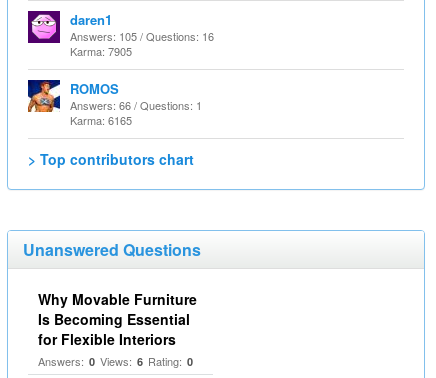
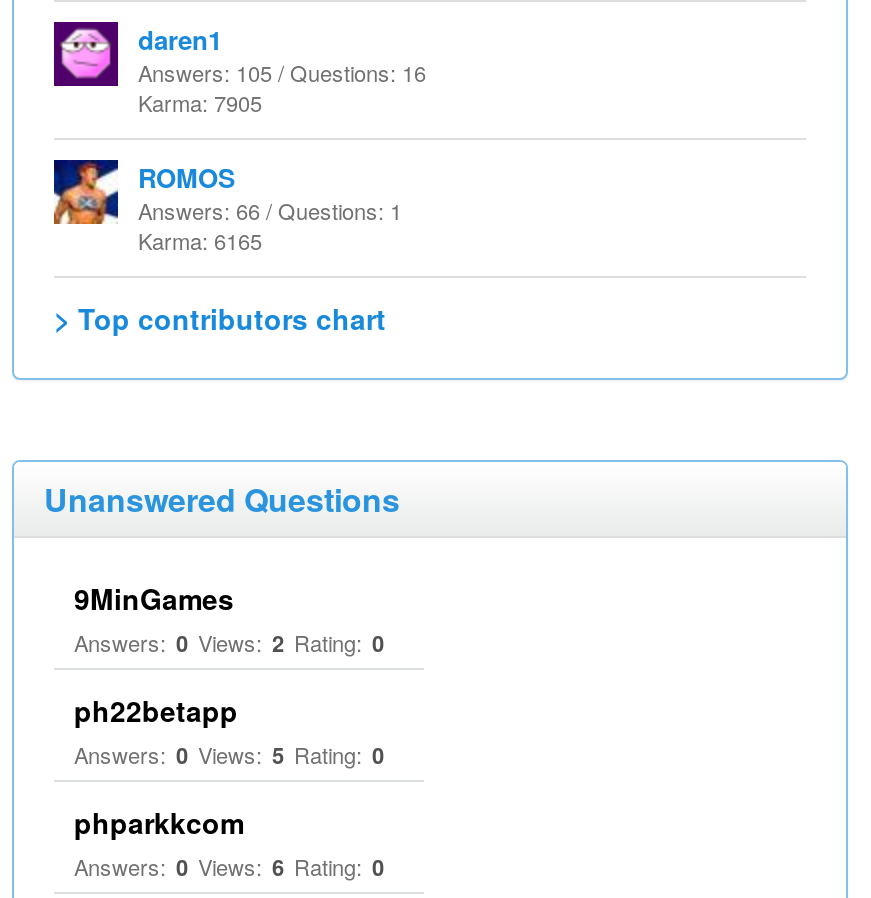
[38,289,197,349] Why Movable Furniture | Is Becoming Essential | for Flexible Interiors -> [74,578,384,842] 9MinGames | Answers: 0 Views: 2 Rating: 0 | ph22betapp | Answers: 0 Views: 5 Rating: 0 | phparkkcom

